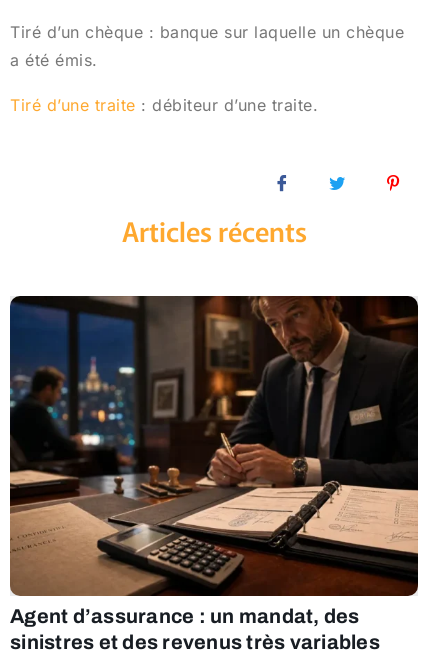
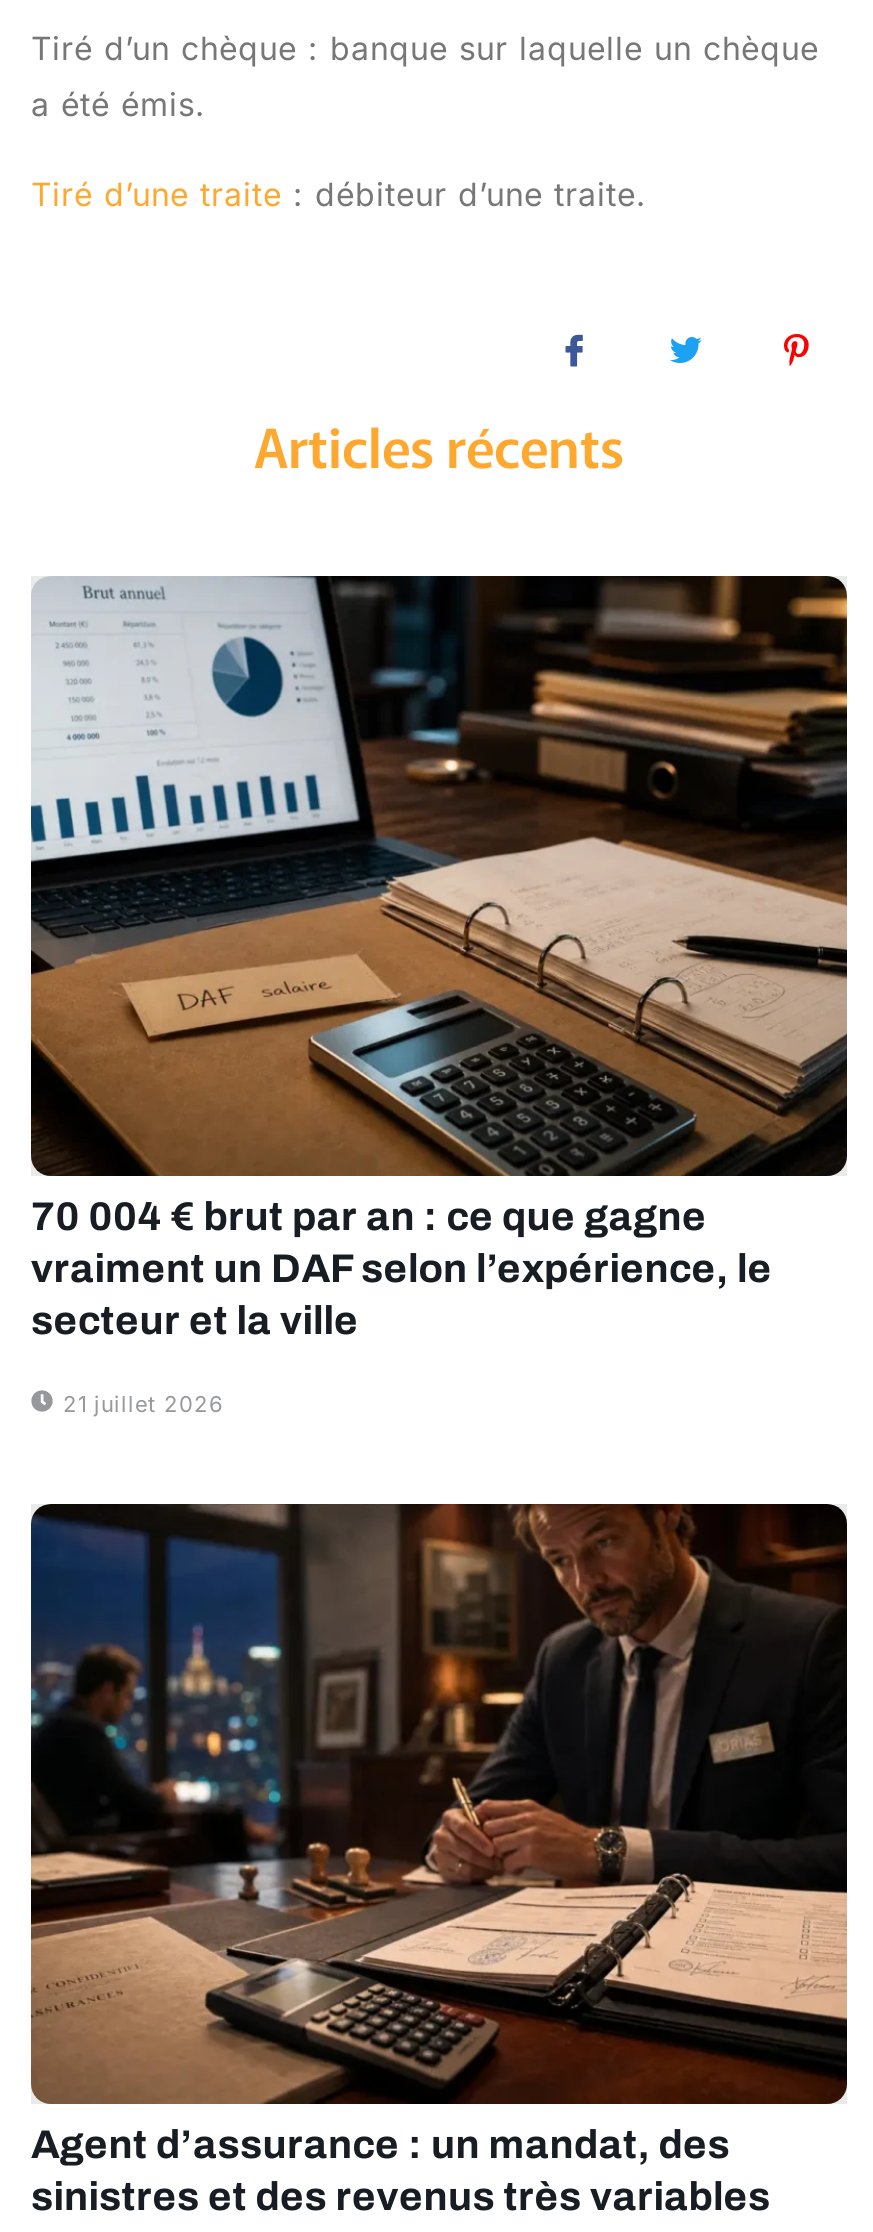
none -> [29,574,849,1417] [image] | 70 004 € brut par an : ce que gagne | vraiment un DAF selon l’expérience, le | secteur et la ville | 21 juillet 2026

